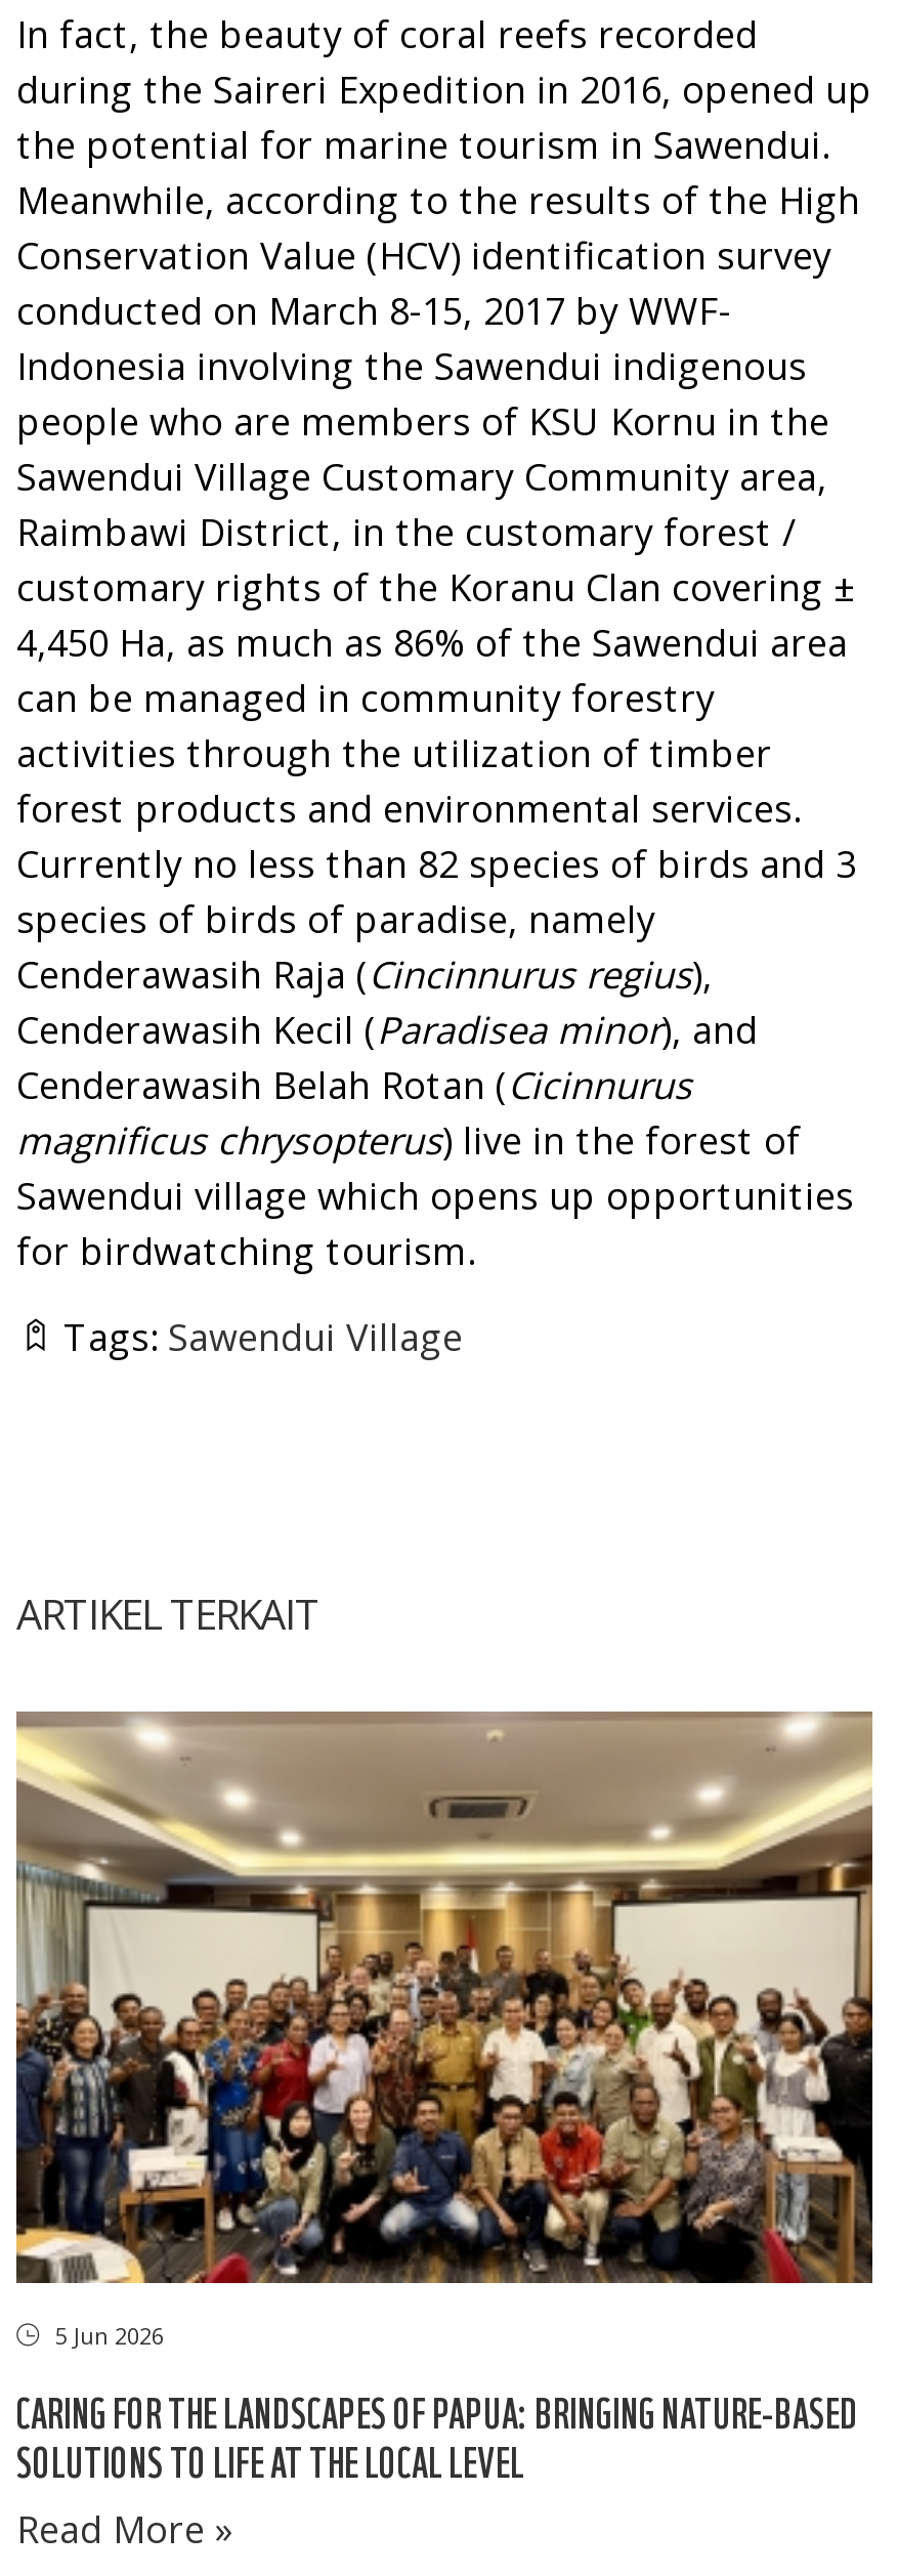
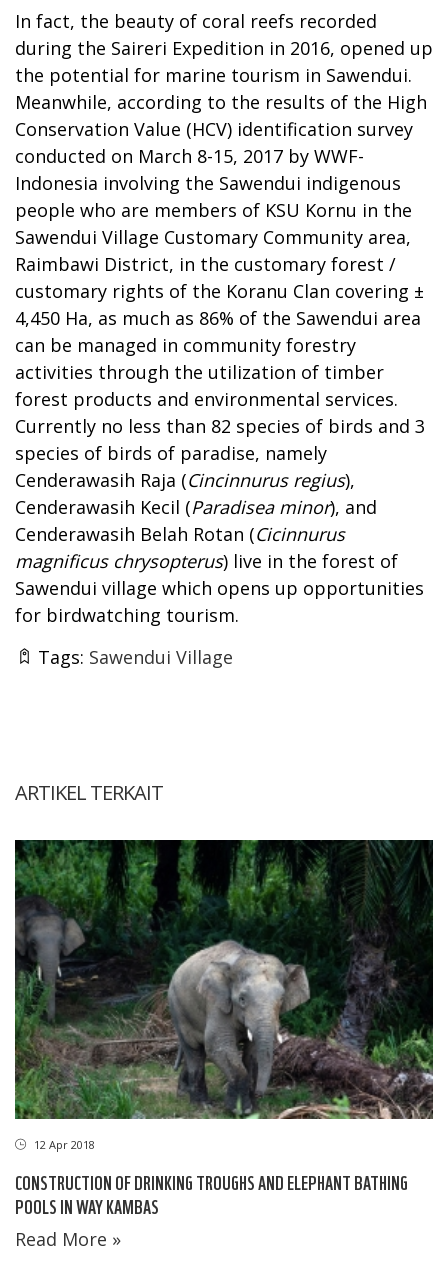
[14,1709,874,2350] [image] | 5 Jun 2026 -> [14,839,434,1152] [image] | 12 Apr 2018
[16,2385,858,2485] CARING FOR THE LANDSCAPES OF PAPUA: BRINGING NATURE-BASED | SOLUTIONS TO LIFE AT THE LOCAL LEVEL -> [15,1169,408,1218] CONSTRUCTION OF DRINKING TROUGHS AND ELEPHANT BATHING | POOLS IN WAY KAMBAS

